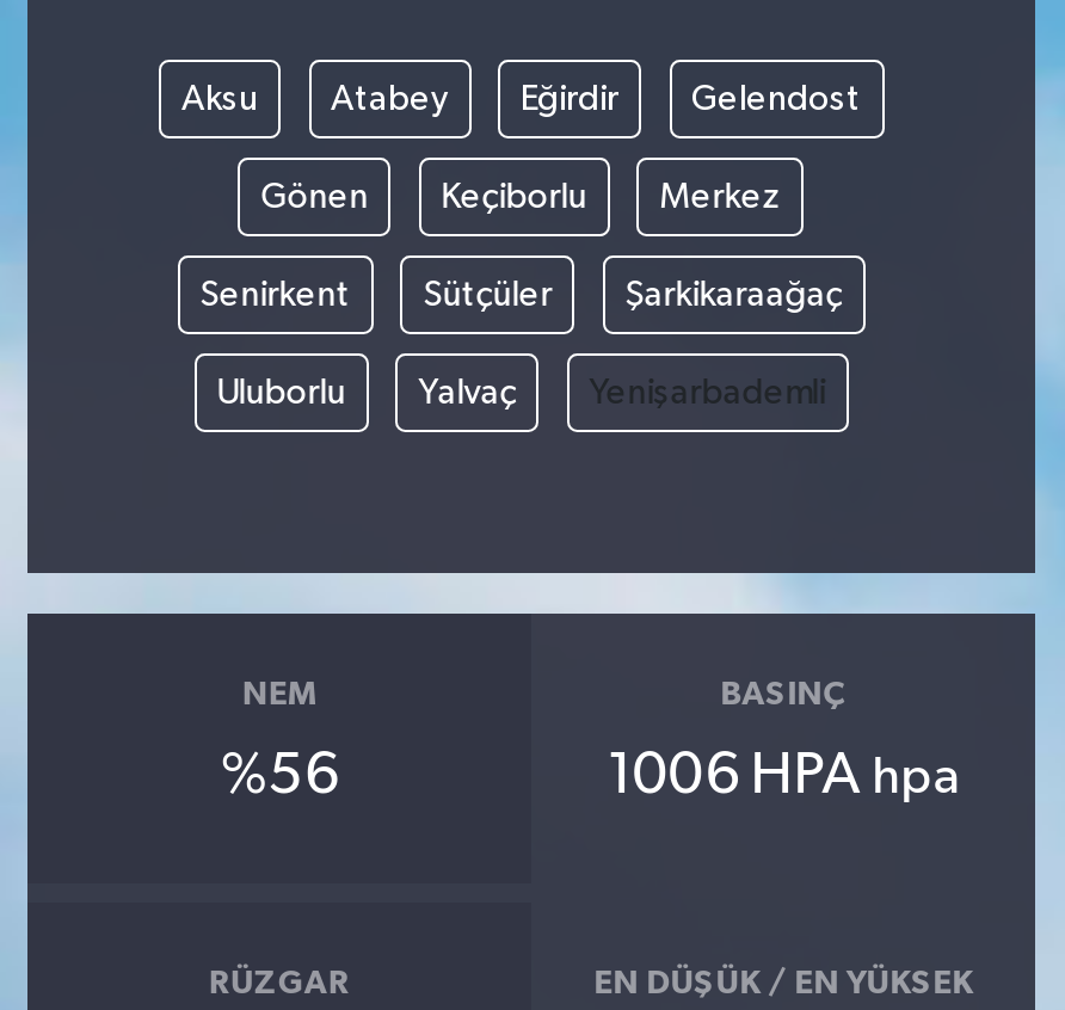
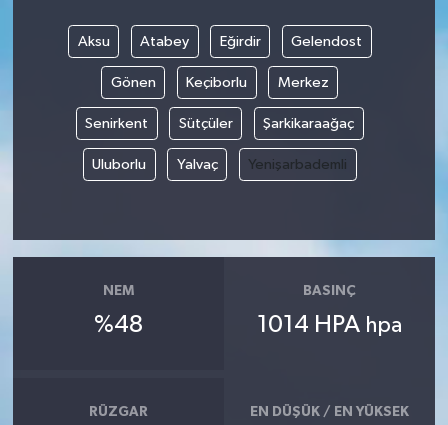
[221,748,338,806] %56 -> [94,313,143,337] %48
[607,748,960,806] 1006 HPA hpa -> [257,313,402,337] 1014 HPA hpa

